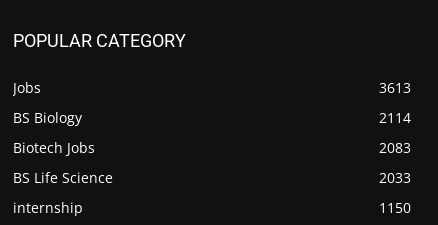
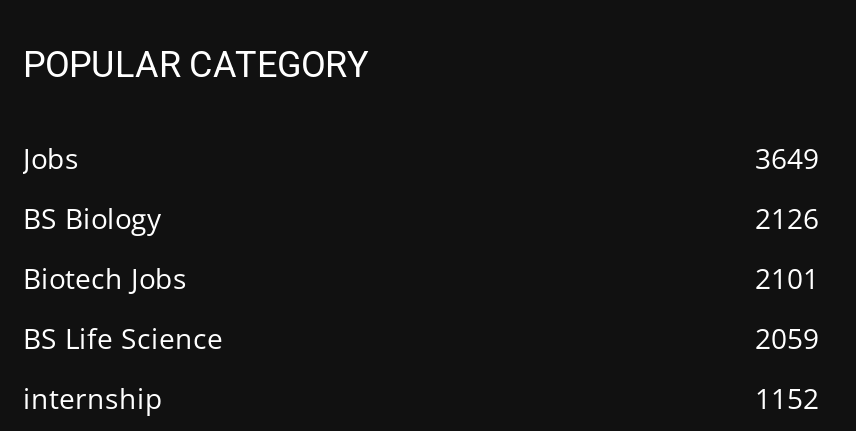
[379,78,411,97] 3613 -> [755,139,819,177] 3649
[379,108,411,127] 2114 -> [755,199,819,237] 2126
[379,138,411,157] 2083 -> [755,259,819,297] 2101
[379,168,411,187] 2033 -> [755,319,819,357] 2059
[379,198,411,217] 1150 -> [755,379,819,417] 1152

